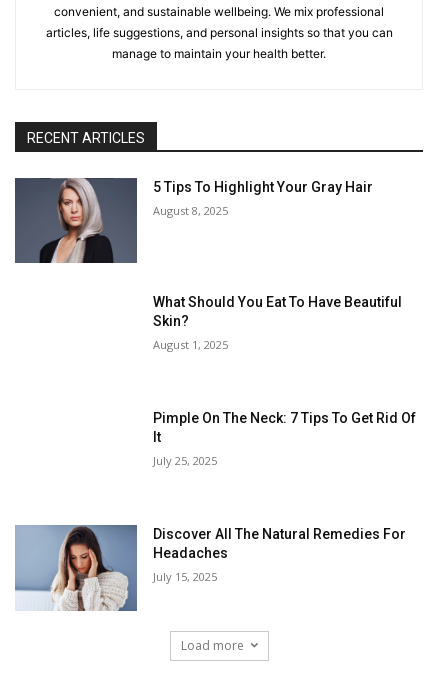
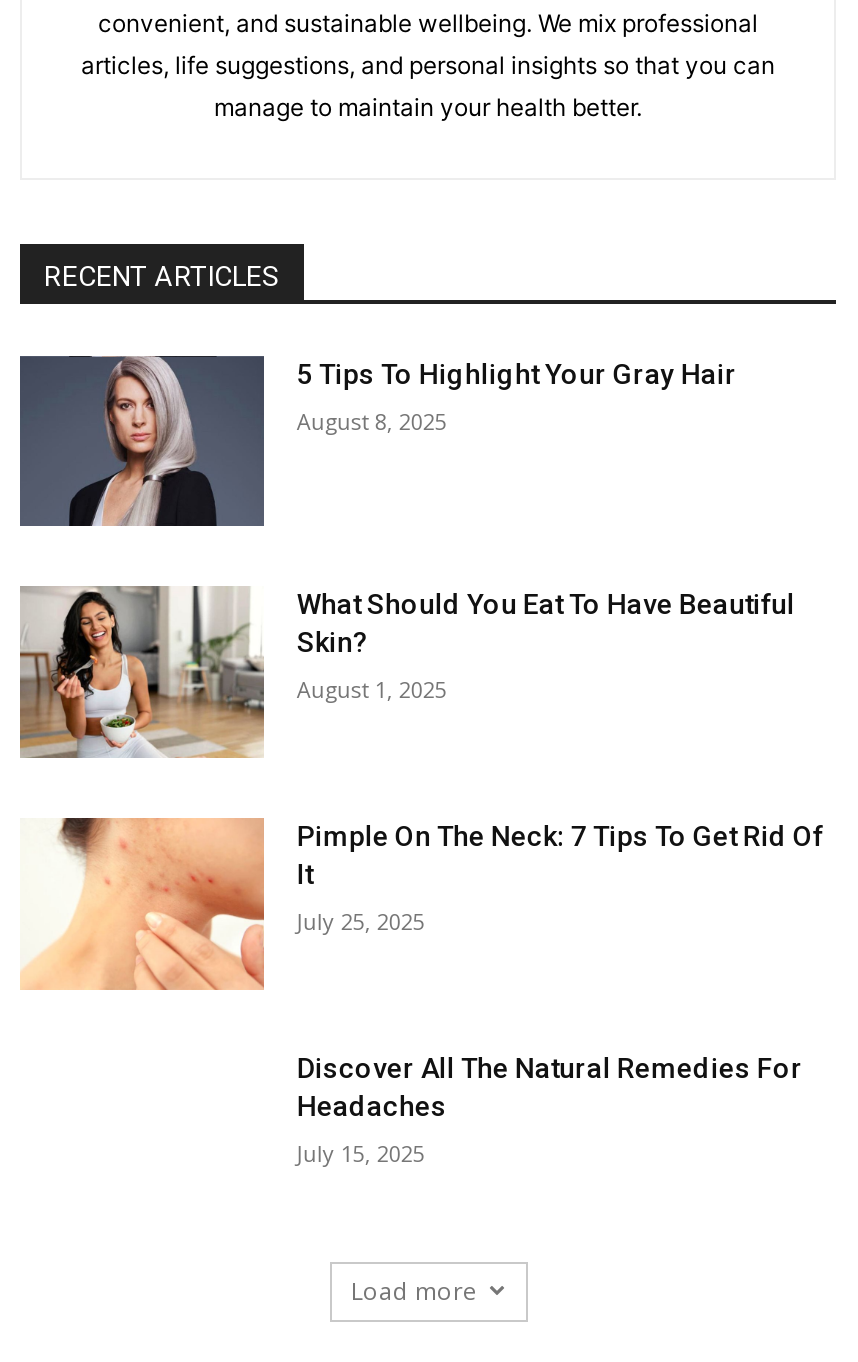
none -> [18,584,266,760] [image]
none -> [20,816,266,992] [image]
[14,524,138,612] [image] -> none

